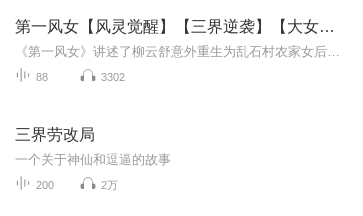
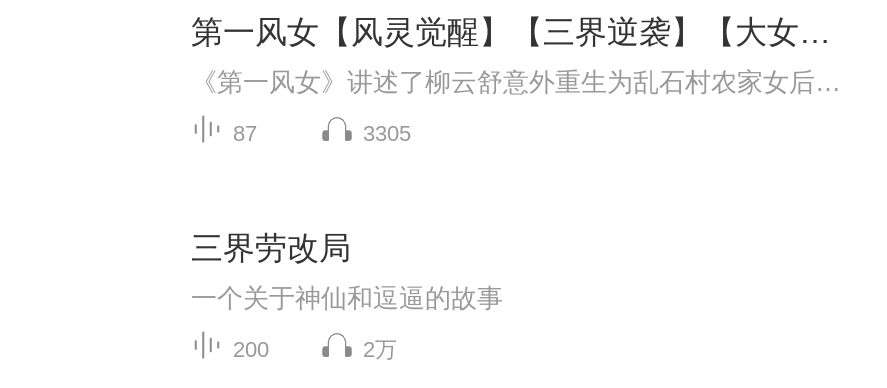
[36,71,48,83] 88 -> [233,121,257,145] 87
[101,71,125,83] 3302 -> [363,121,411,145] 3305

